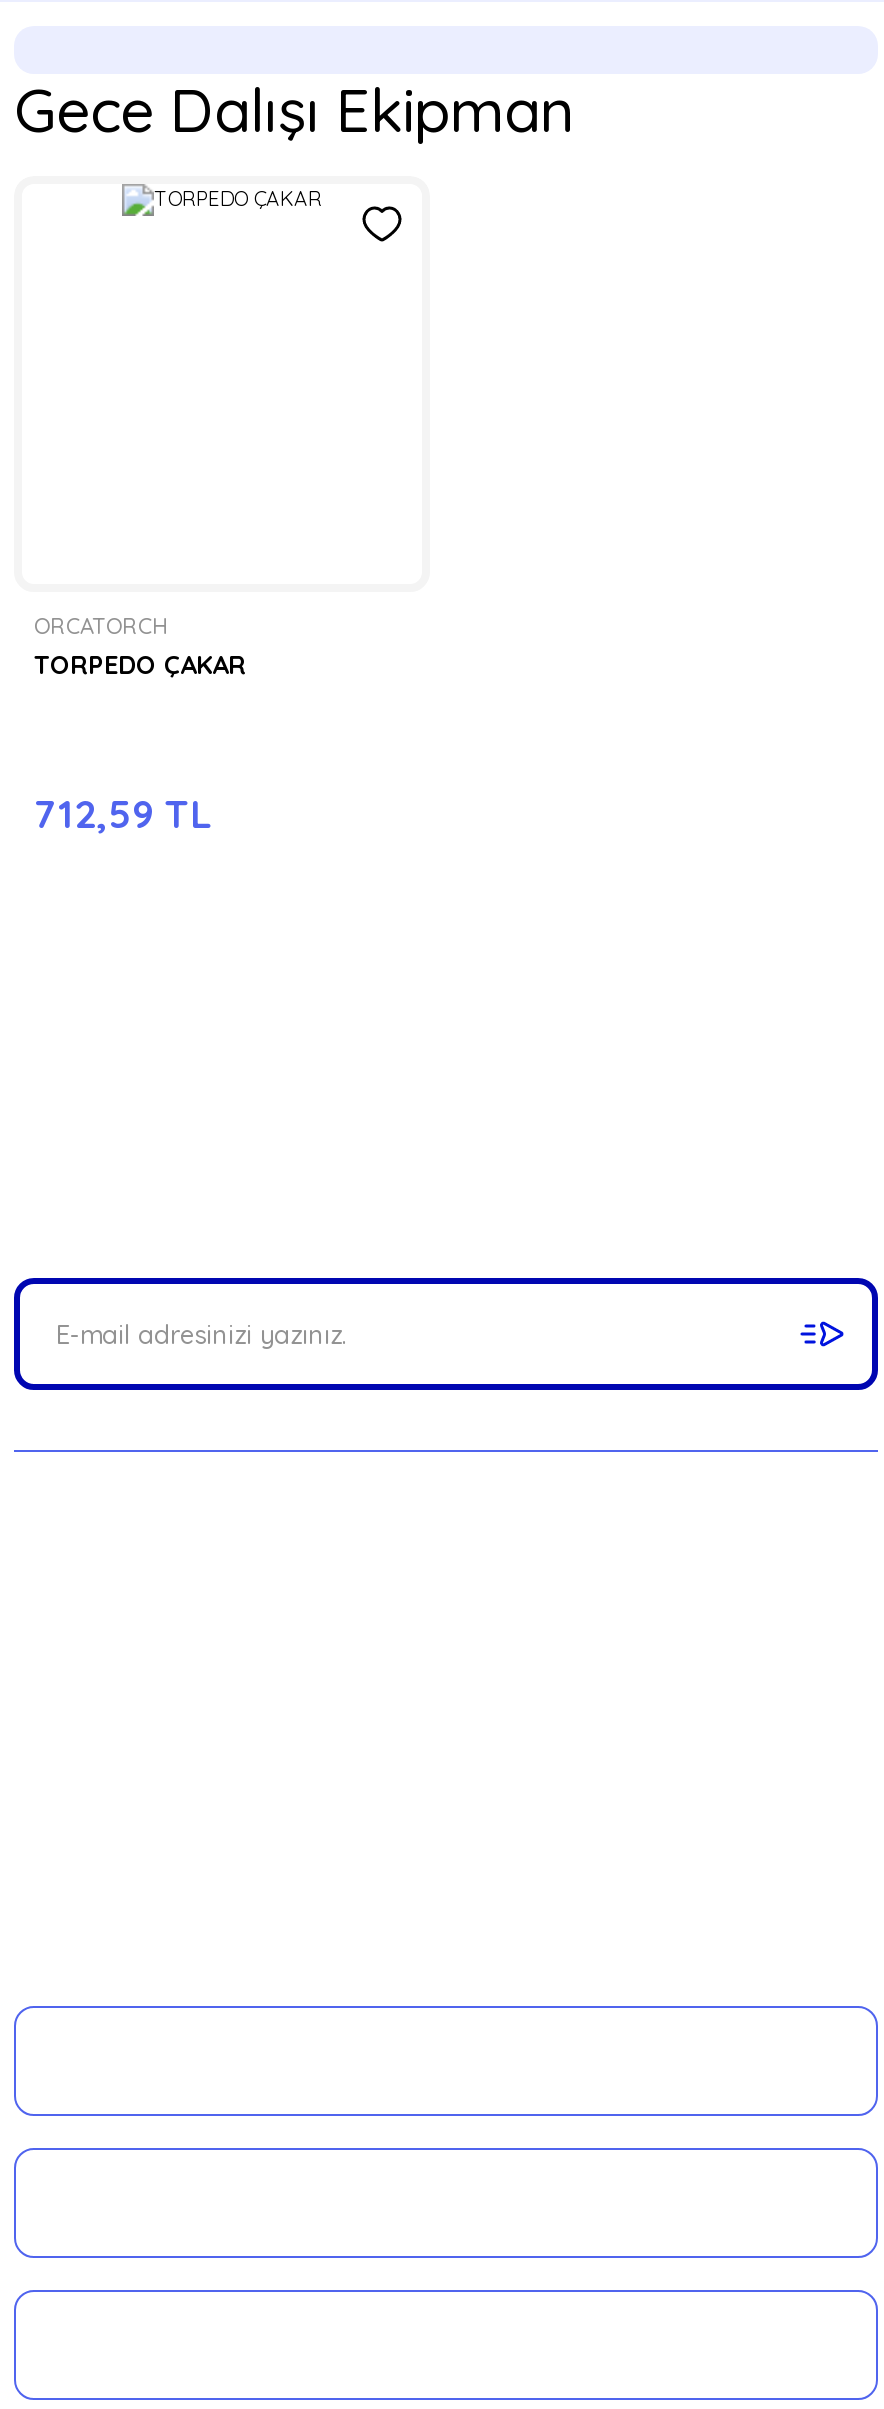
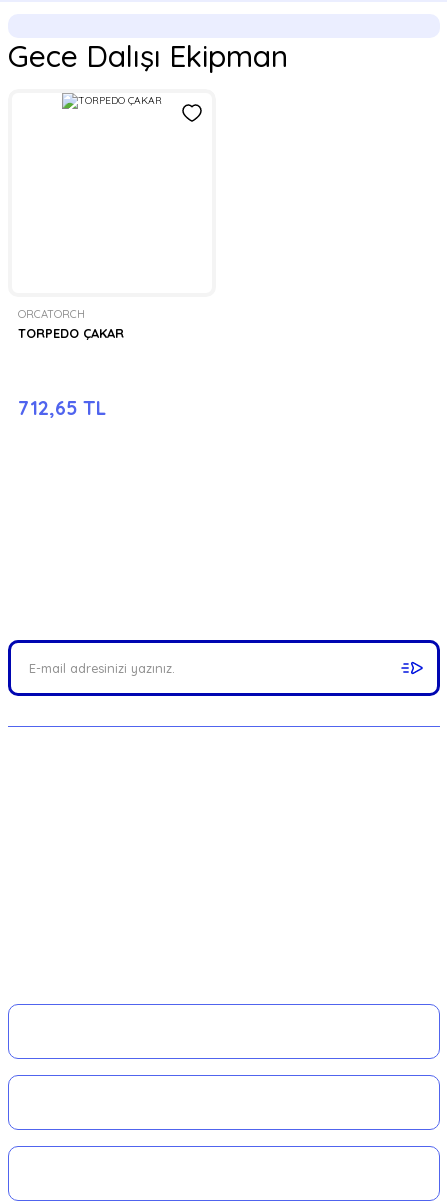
[34,788,210,838] 712,59 TL -> [18,395,106,420] 712,65 TL

